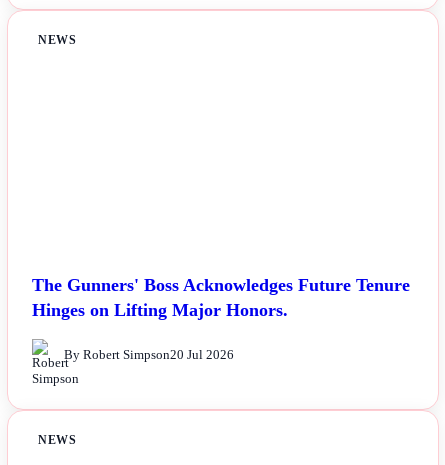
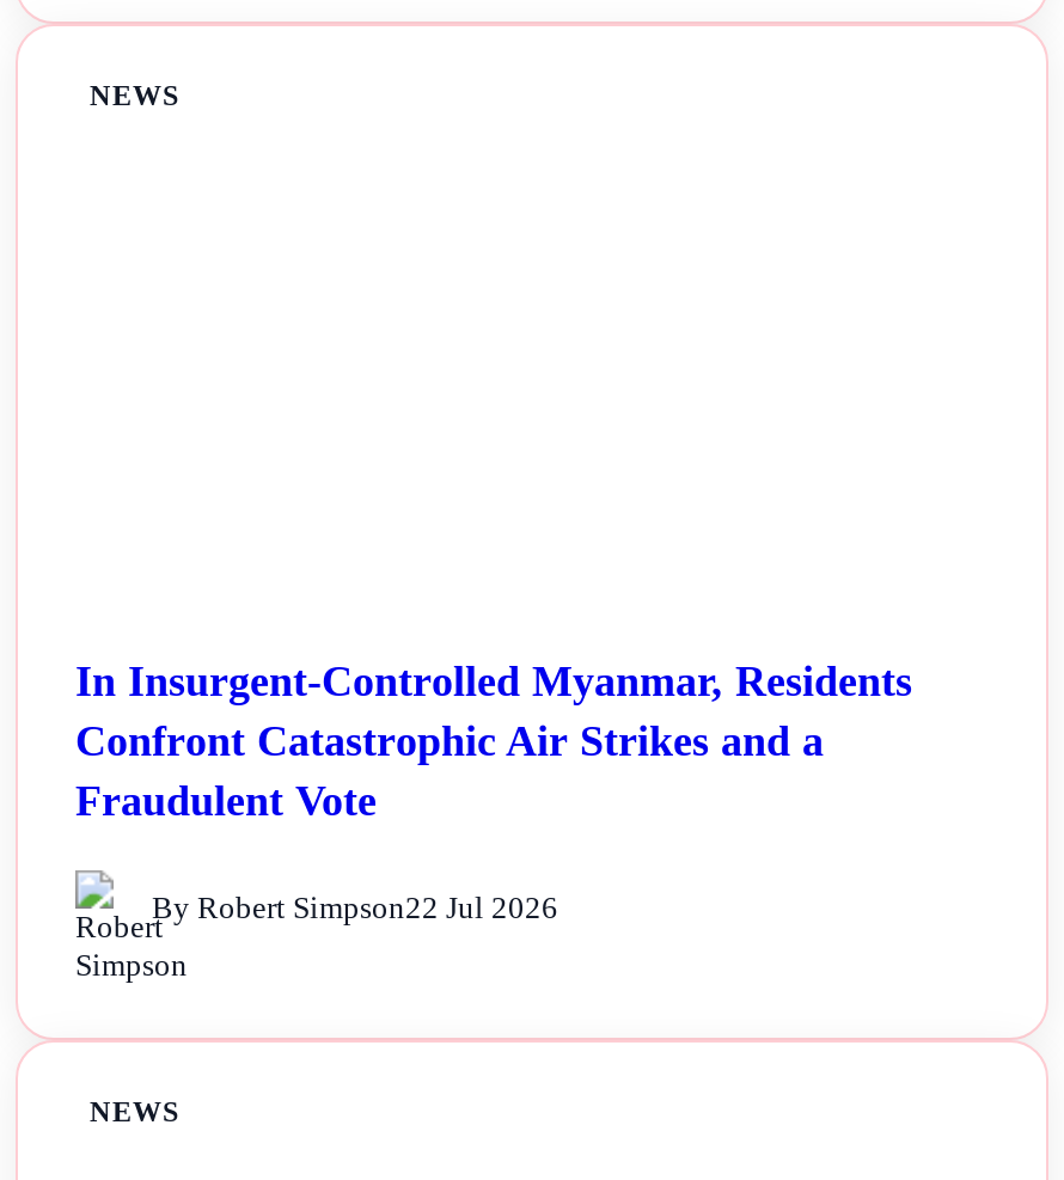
[32,275,410,320] The Gunners' Boss Acknowledges Future Tenure | Hinges on Lifting Major Honors. -> [75,659,912,826] In Insurgent-Controlled Myanmar, Residents | Confront Catastrophic Air Strikes and a | Fraudulent Vote
[64,347,234,362] By Robert Simpson20 Jul 2026 -> [152,891,558,927] By Robert Simpson22 Jul 2026

